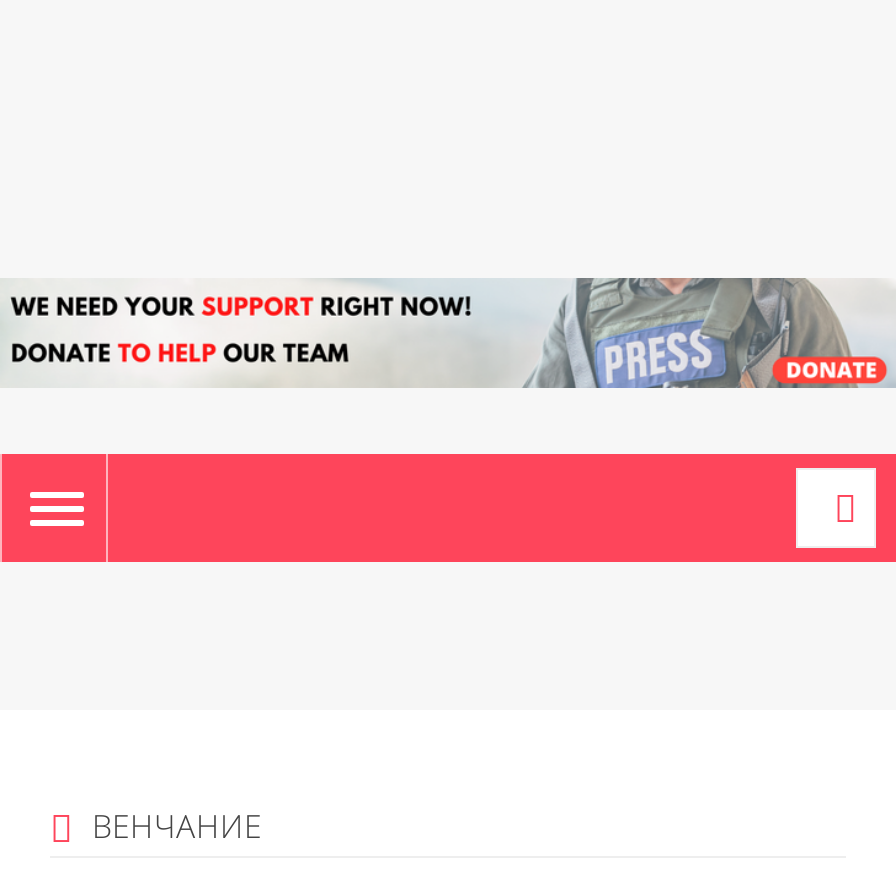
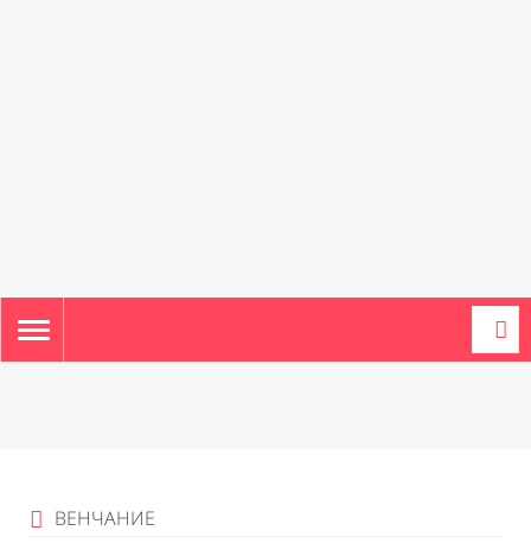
[6,276,890,390] [image] -> none

